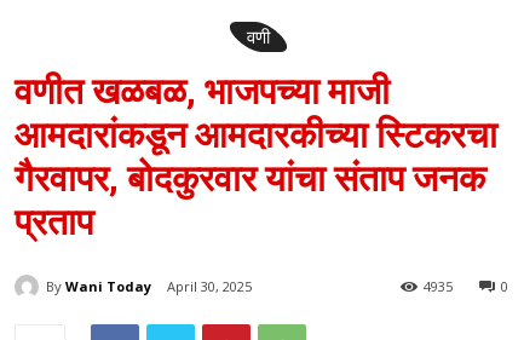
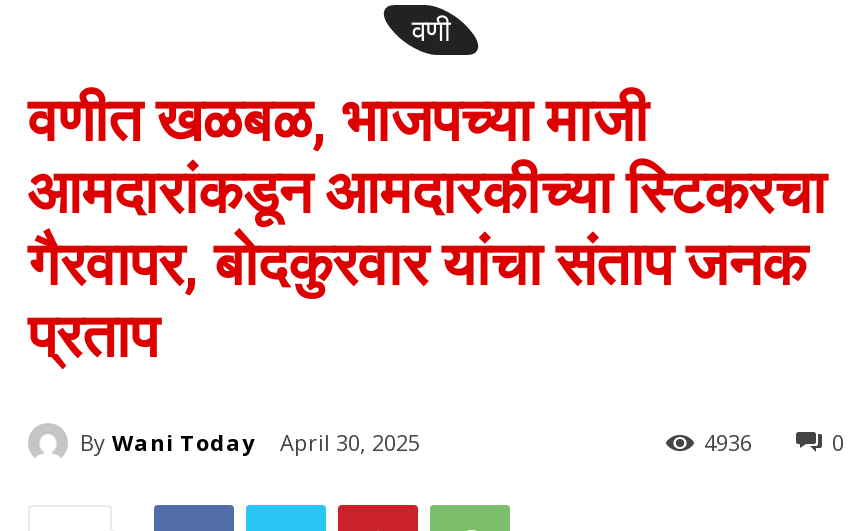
[424,277,453,295] 4935 -> [704,427,752,457] 4936

